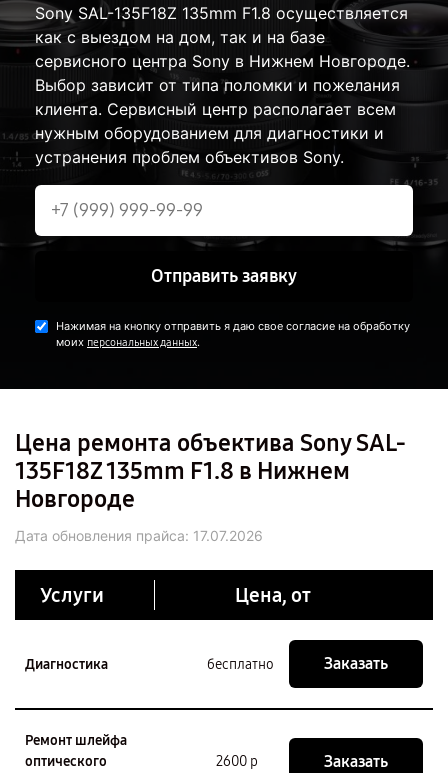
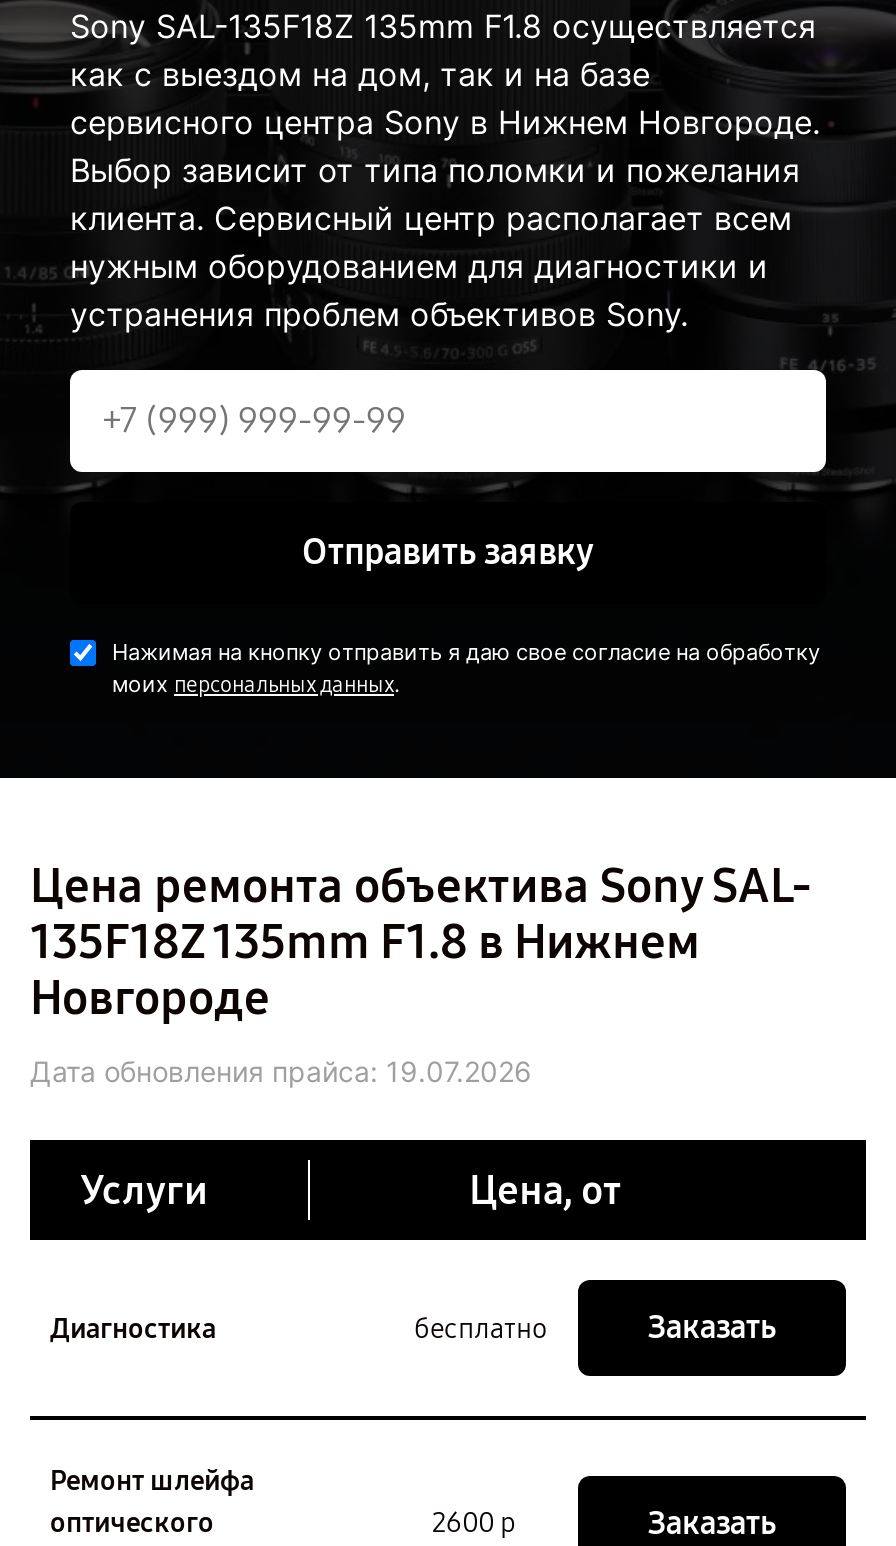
[15,527,263,544] Дата обновления прайса: 17.07.2026 -> [30,1054,532,1088] Дата обновления прайса: 19.07.2026

